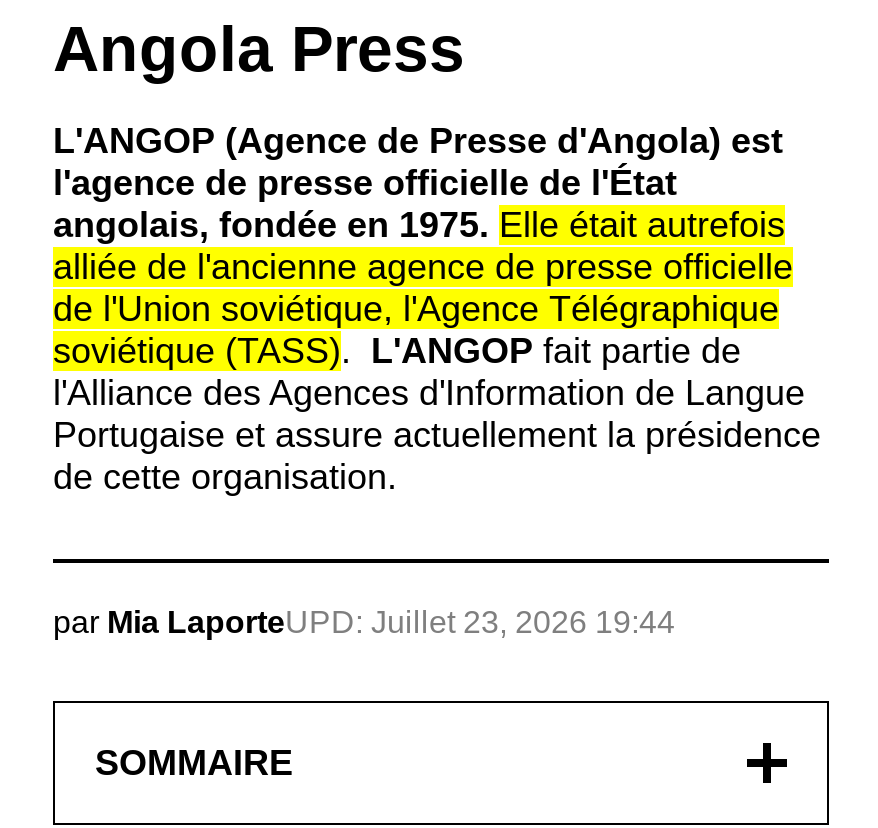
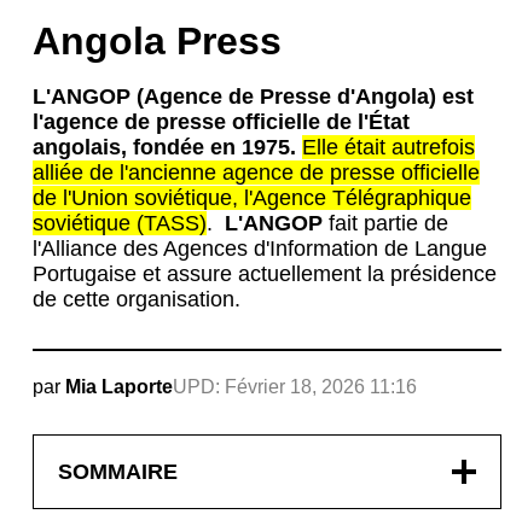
[53,605,675,639] par Mia LaporteUPD: Juillet 23, 2026 19:44 -> [33,376,417,397] par Mia LaporteUPD: Février 18, 2026 11:16

